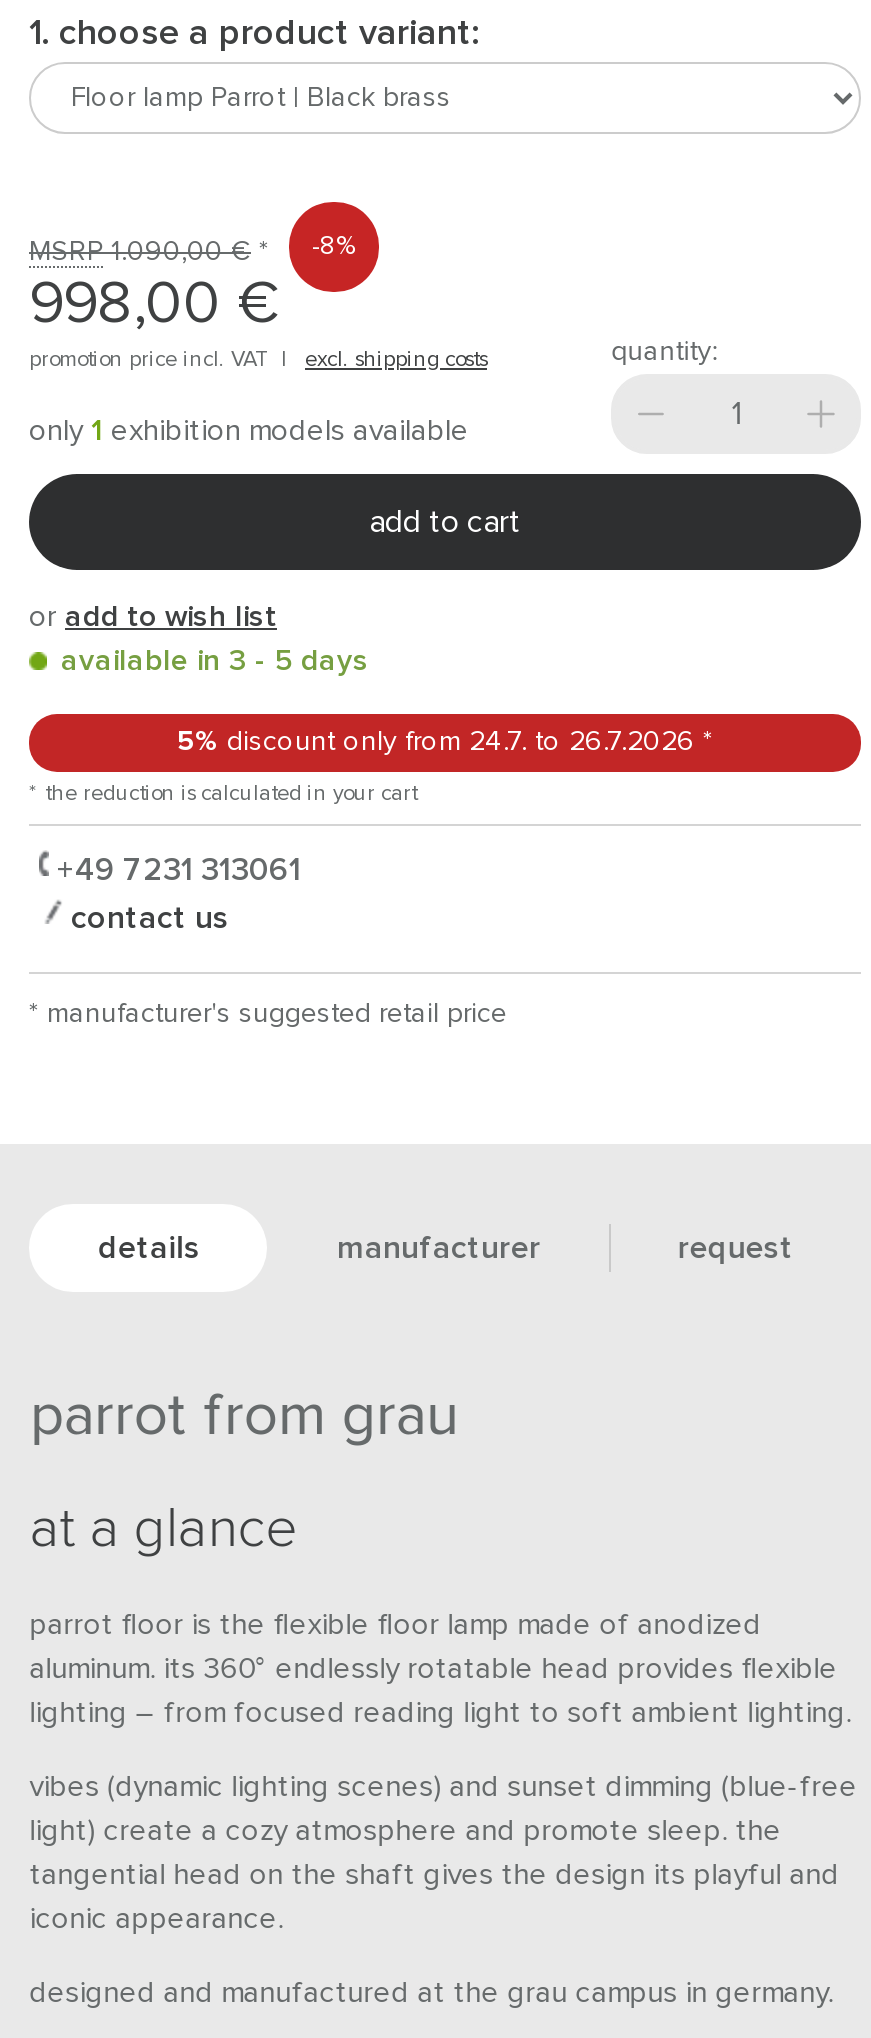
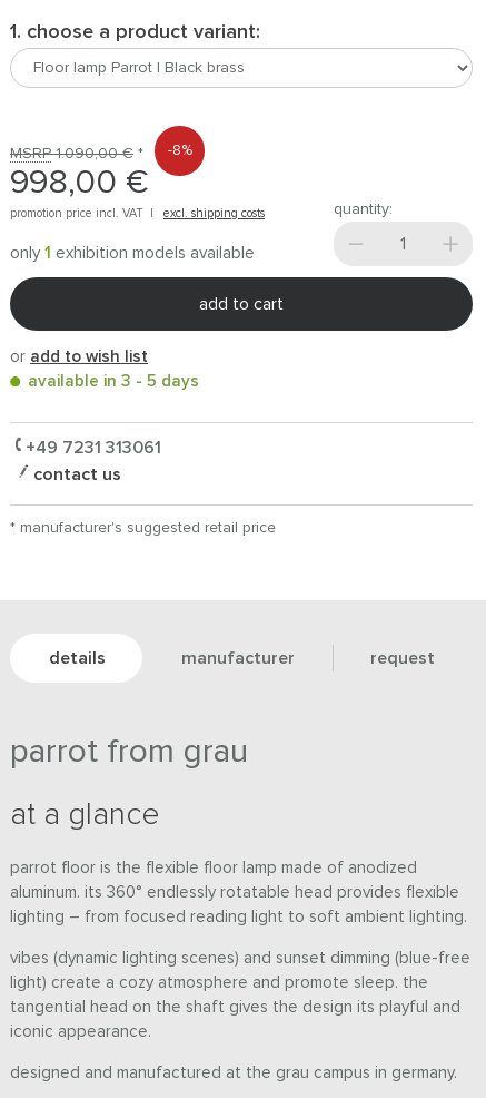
[29,728,713,804] 5% discount only from 24.7. to 26.7.2026 * | * the reduction is calculated in your cart -> none

